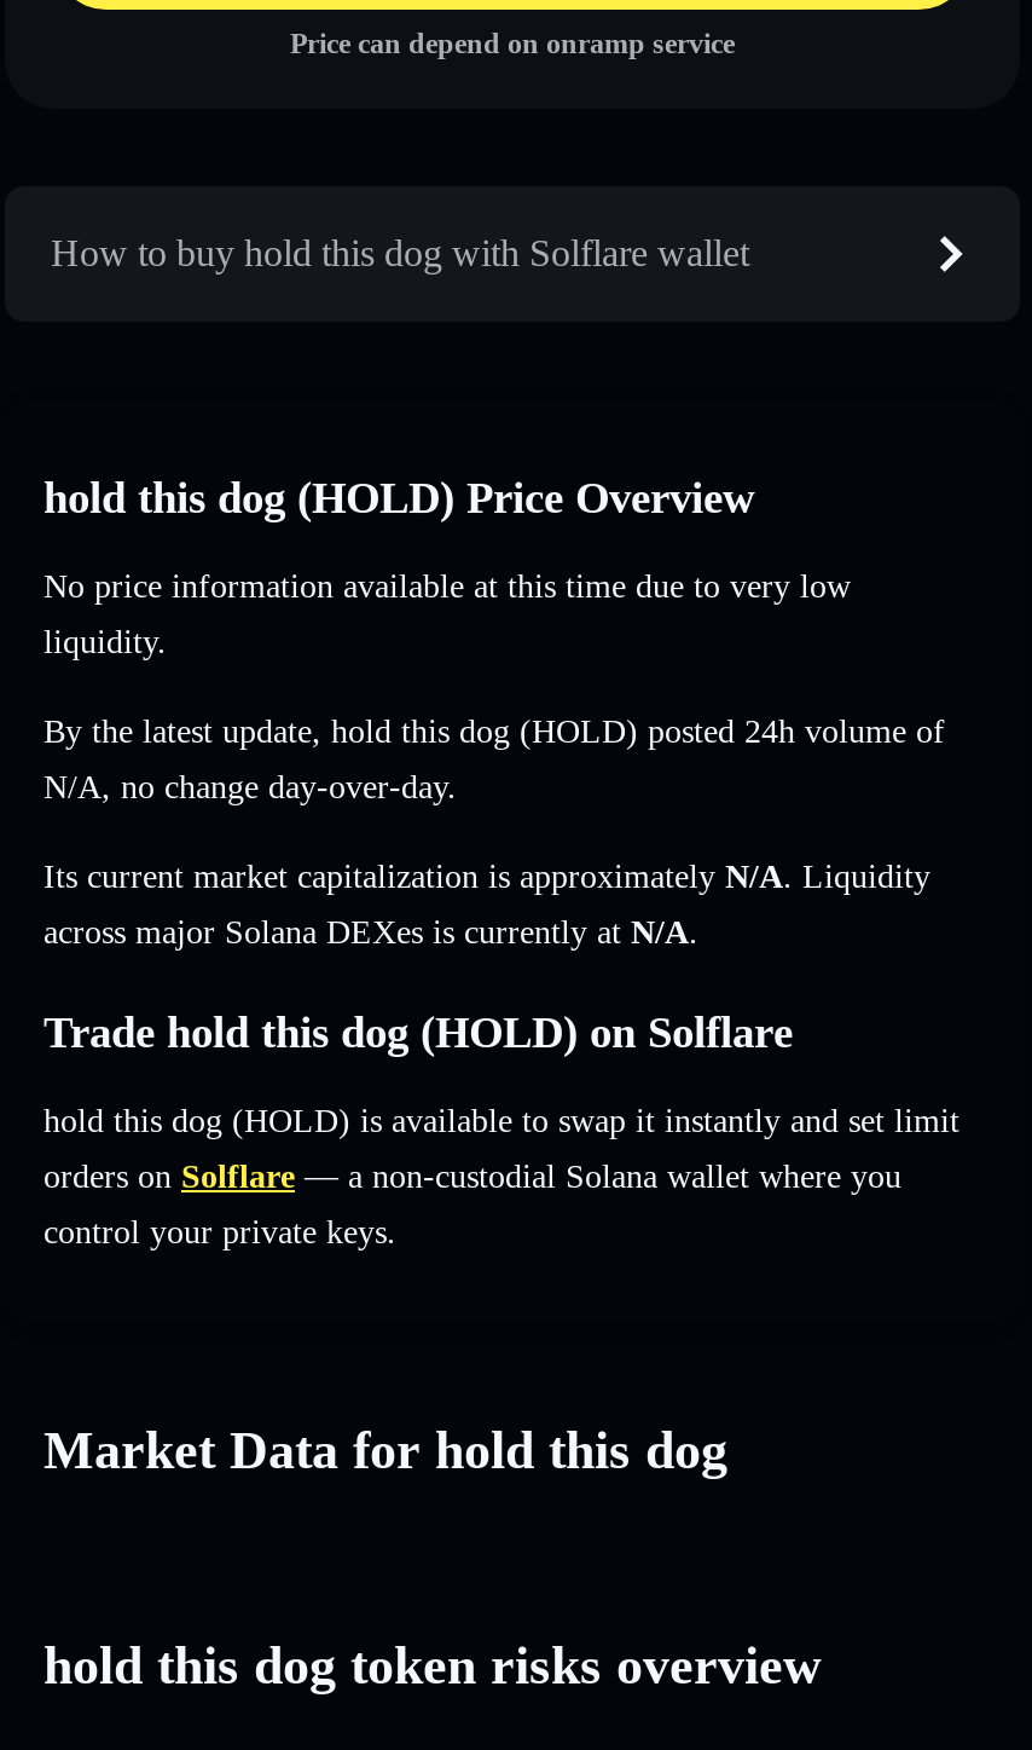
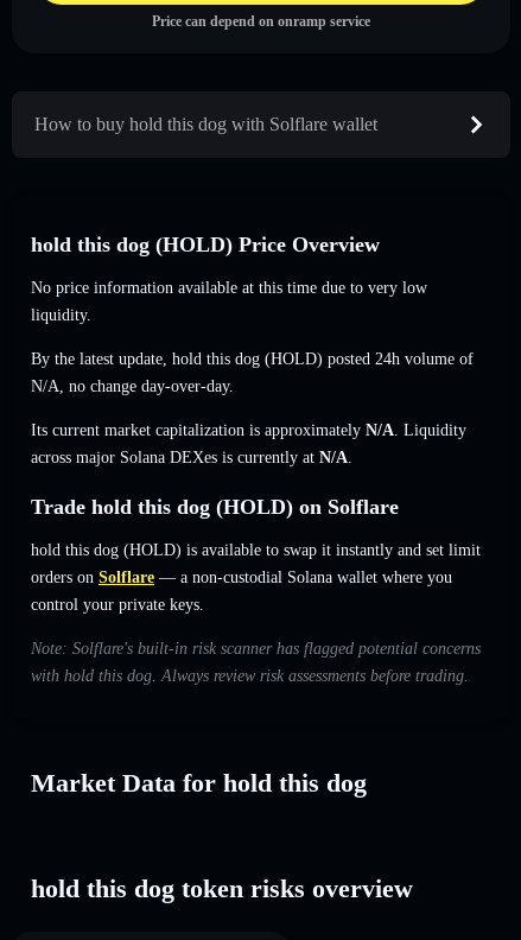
none -> [31,640,481,685] Note: Solflare's built-in risk scanner has flagged potential concerns | with hold this dog. Always review risk assessments before trading.

